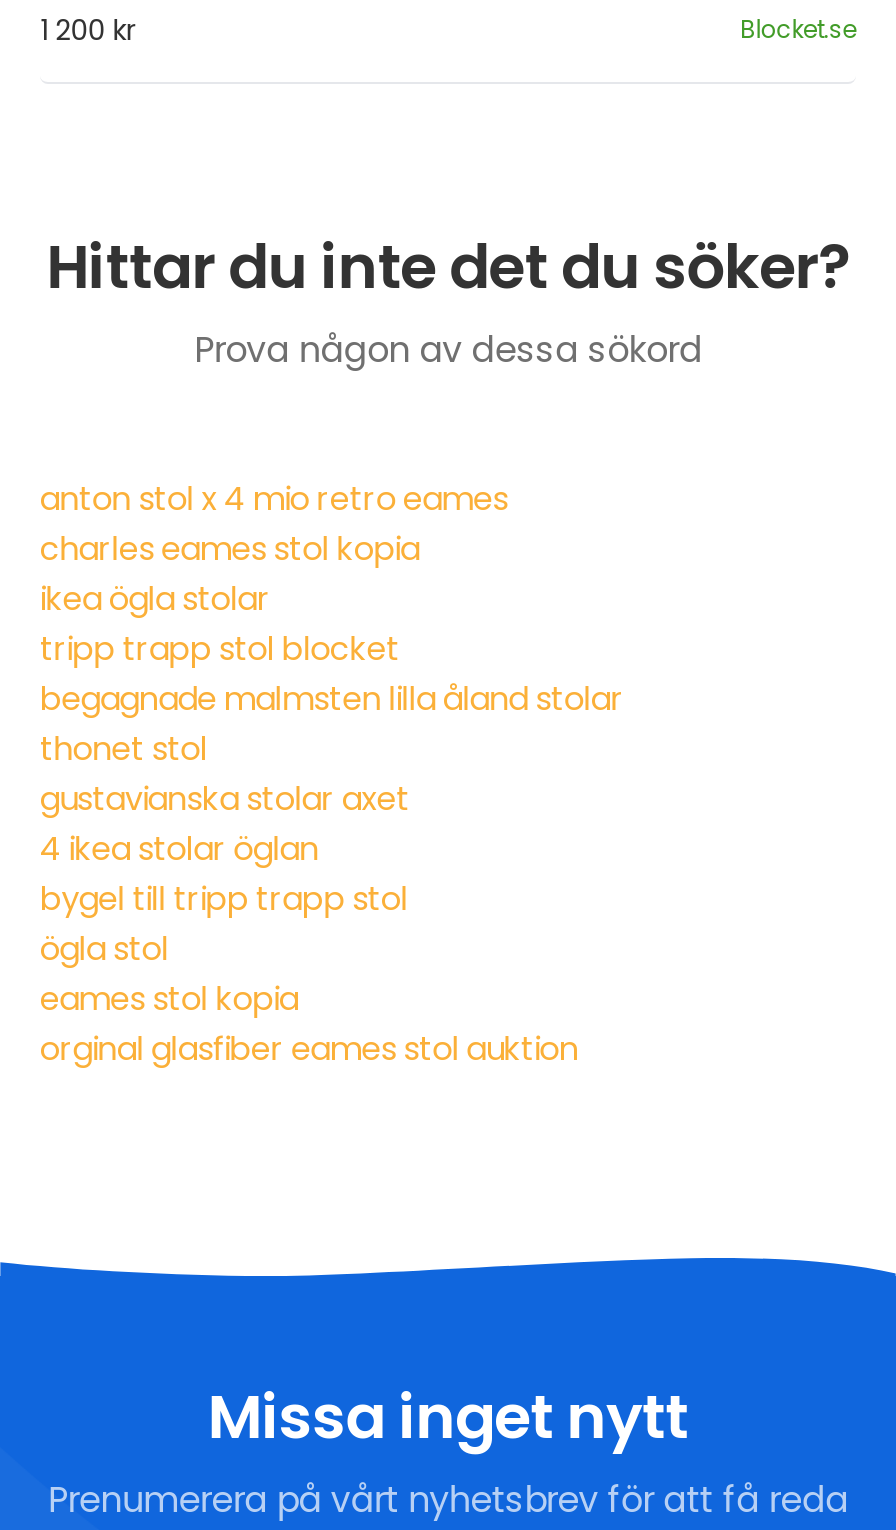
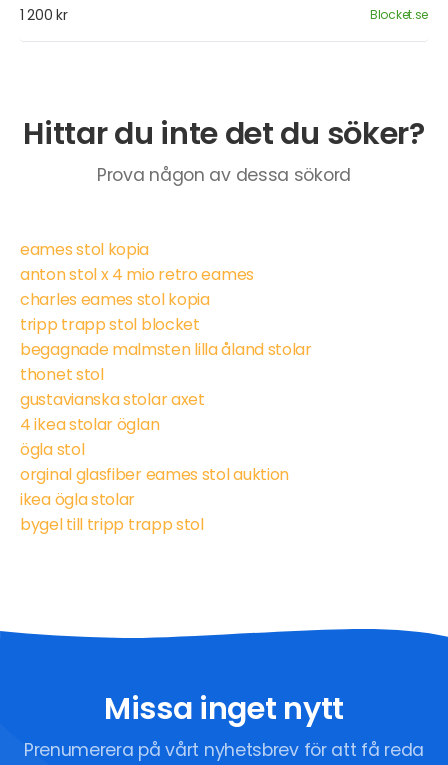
moved [40,477,508,573] -> [20,263,254,311]: anton stol x 4 mio retro eames | charles eames stol kopia
moved [40,577,270,623] -> [20,488,135,511]: ikea ögla stolar
moved [40,877,408,923] -> [20,513,204,536]: bygel till tripp trapp stol
moved [40,927,169,973] -> [20,438,84,461]: ögla stol
moved [40,977,298,1023] -> [20,238,149,261]: eames stol kopia
moved [40,1027,578,1073] -> [20,463,289,486]: orginal glasfiber eames stol auktion

